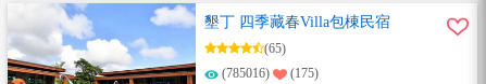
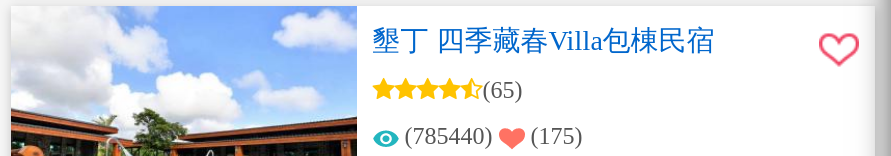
[222,66,318,81] (785016) (175) -> [405,122,583,150] (785440) (175)

